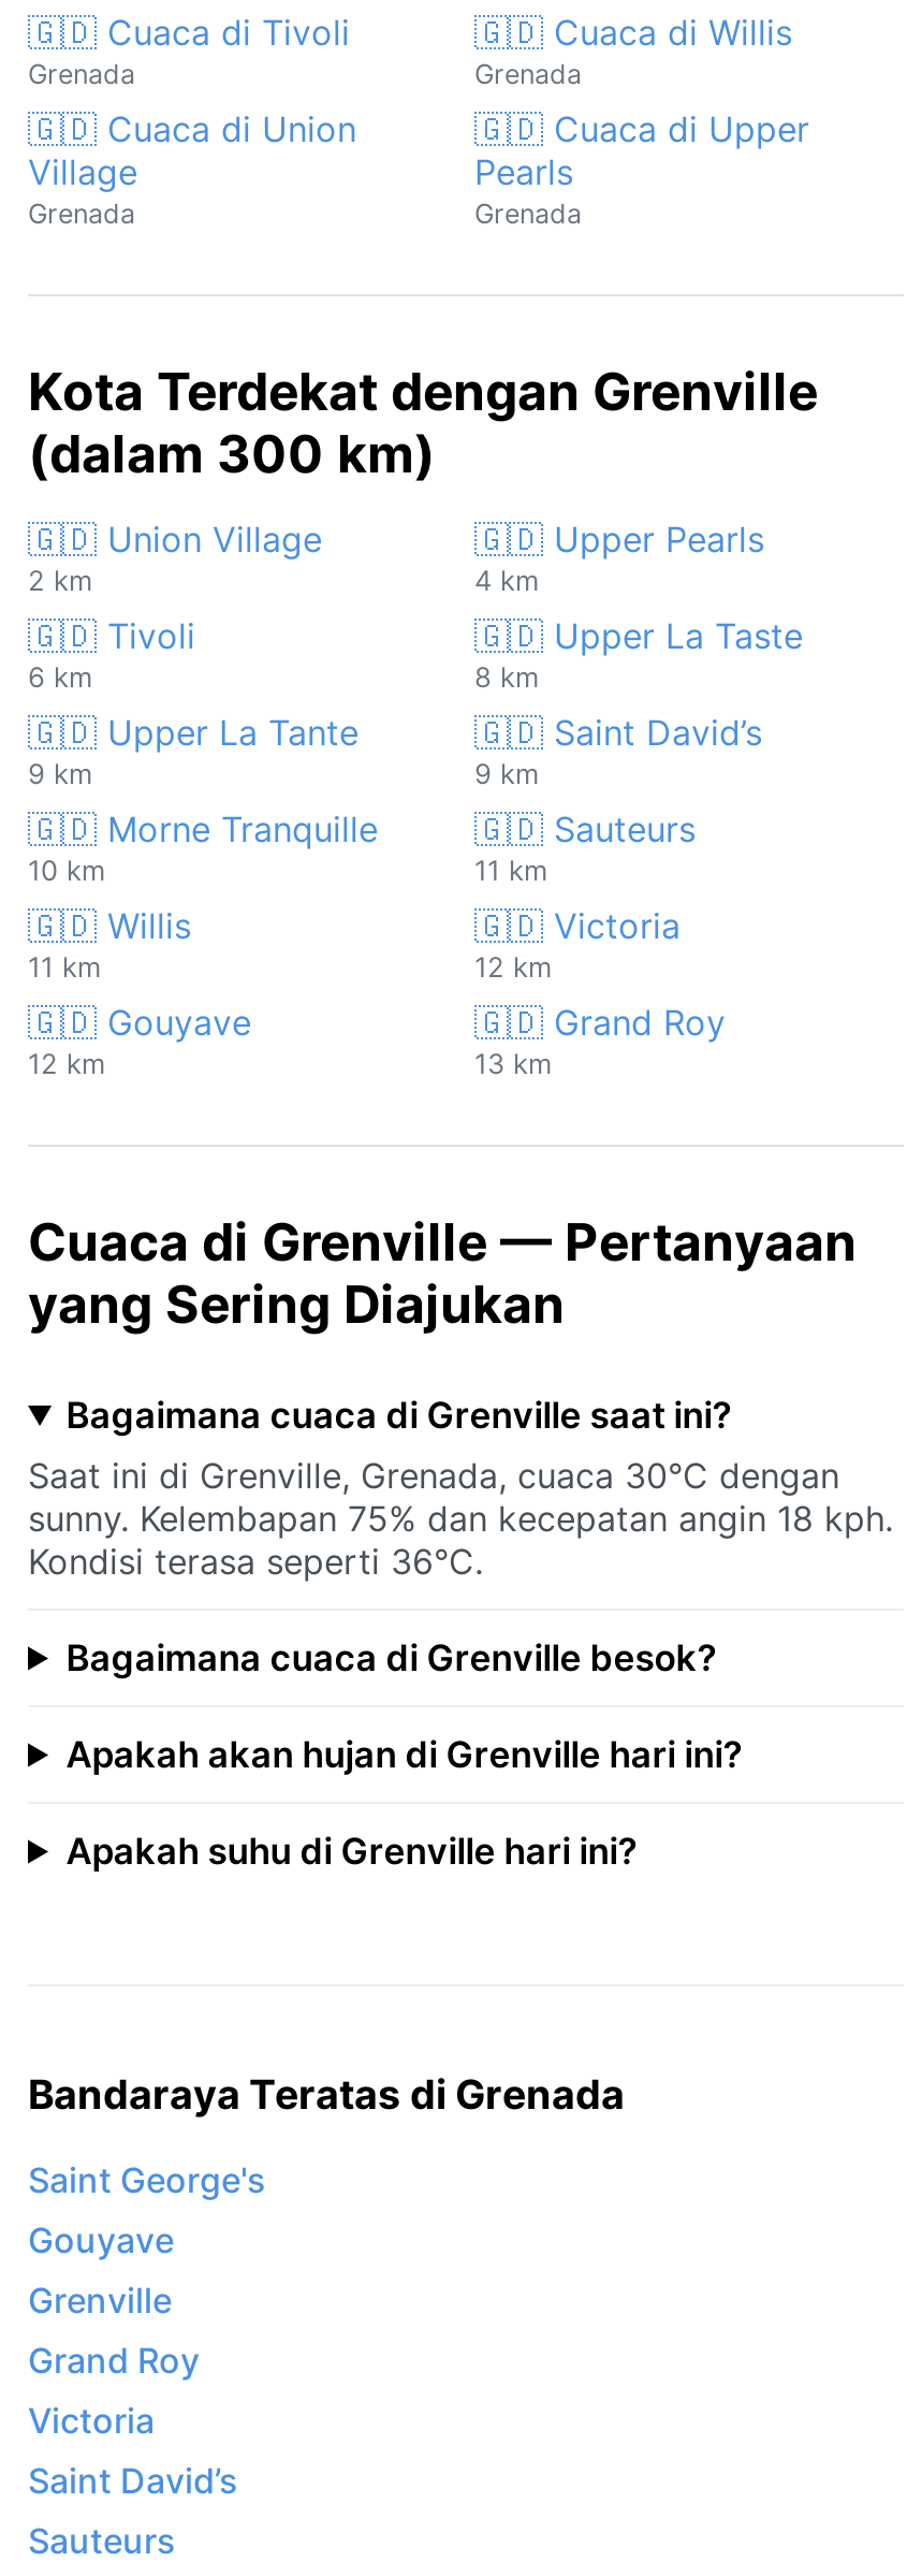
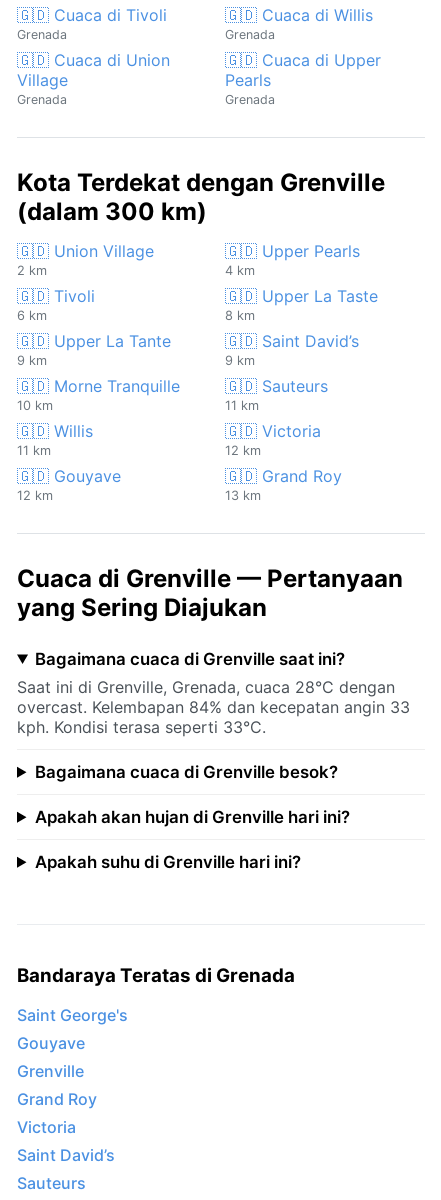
[28,1453,893,1582] Saat ini di Grenville, Grenada, cuaca 30°C dengan | sunny. Kelembapan 75% dan kecepatan angin 18 kph. | Kondisi terasa seperti 36°C. -> [17,677,410,737] Saat ini di Grenville, Grenada, cuaca 28°C dengan | overcast. Kelembapan 84% dan kecepatan angin 33 | kph. Kondisi terasa seperti 33°C.

